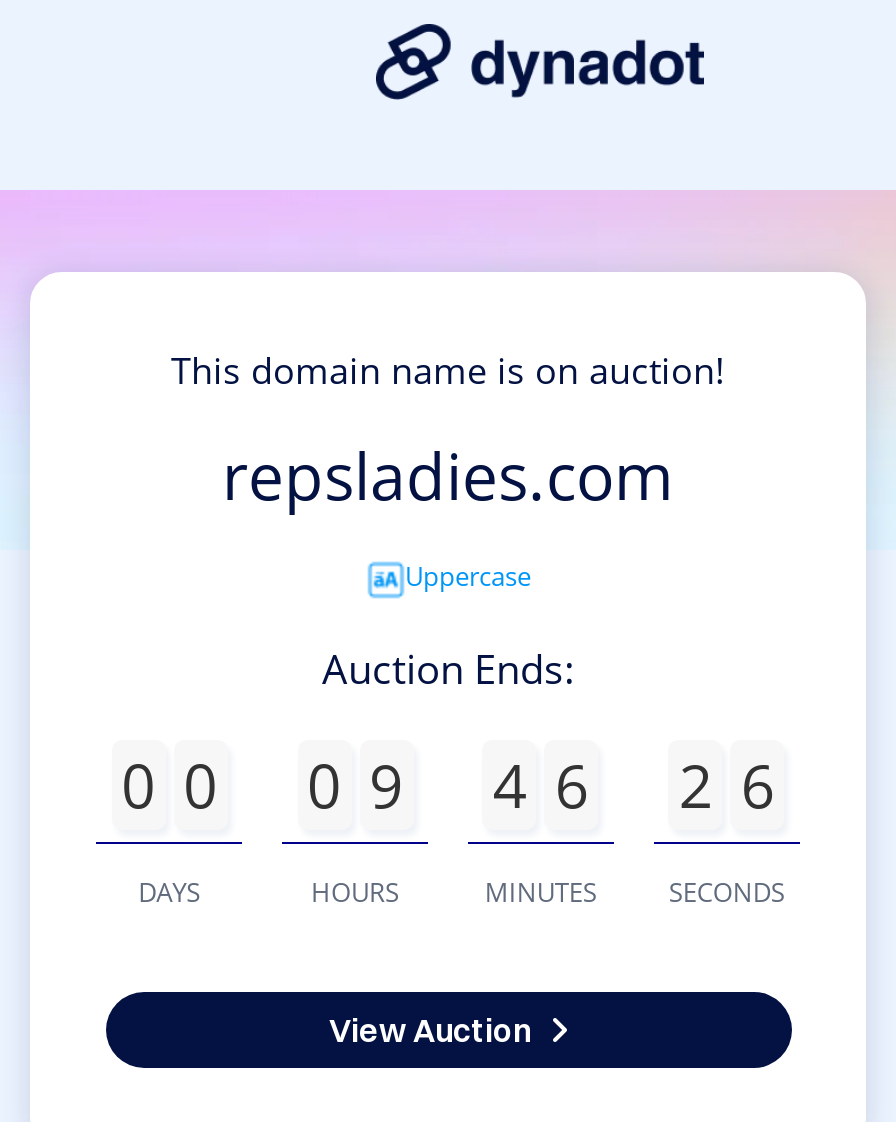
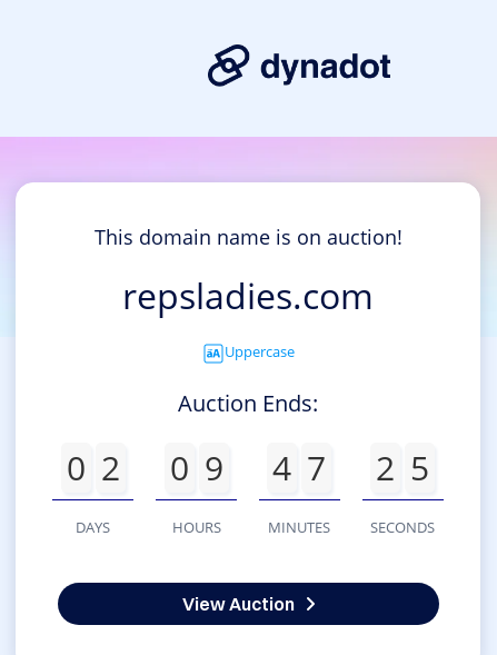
[121,744,217,826] 0 0 -> [66,445,120,490] 0 2
[493,744,589,826] 4 6 -> [273,445,326,490] 4 7
[679,744,775,826] 2 6 -> [376,445,430,490] 2 5

